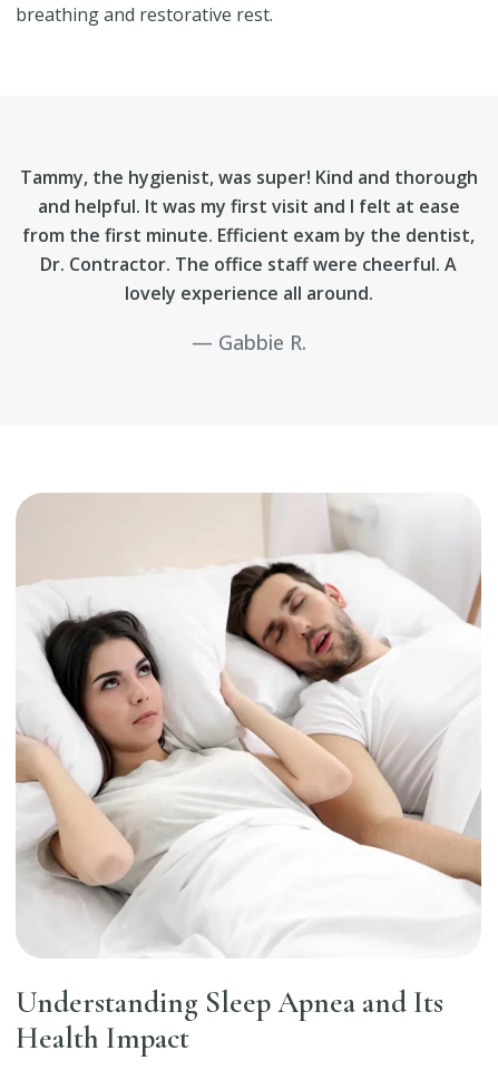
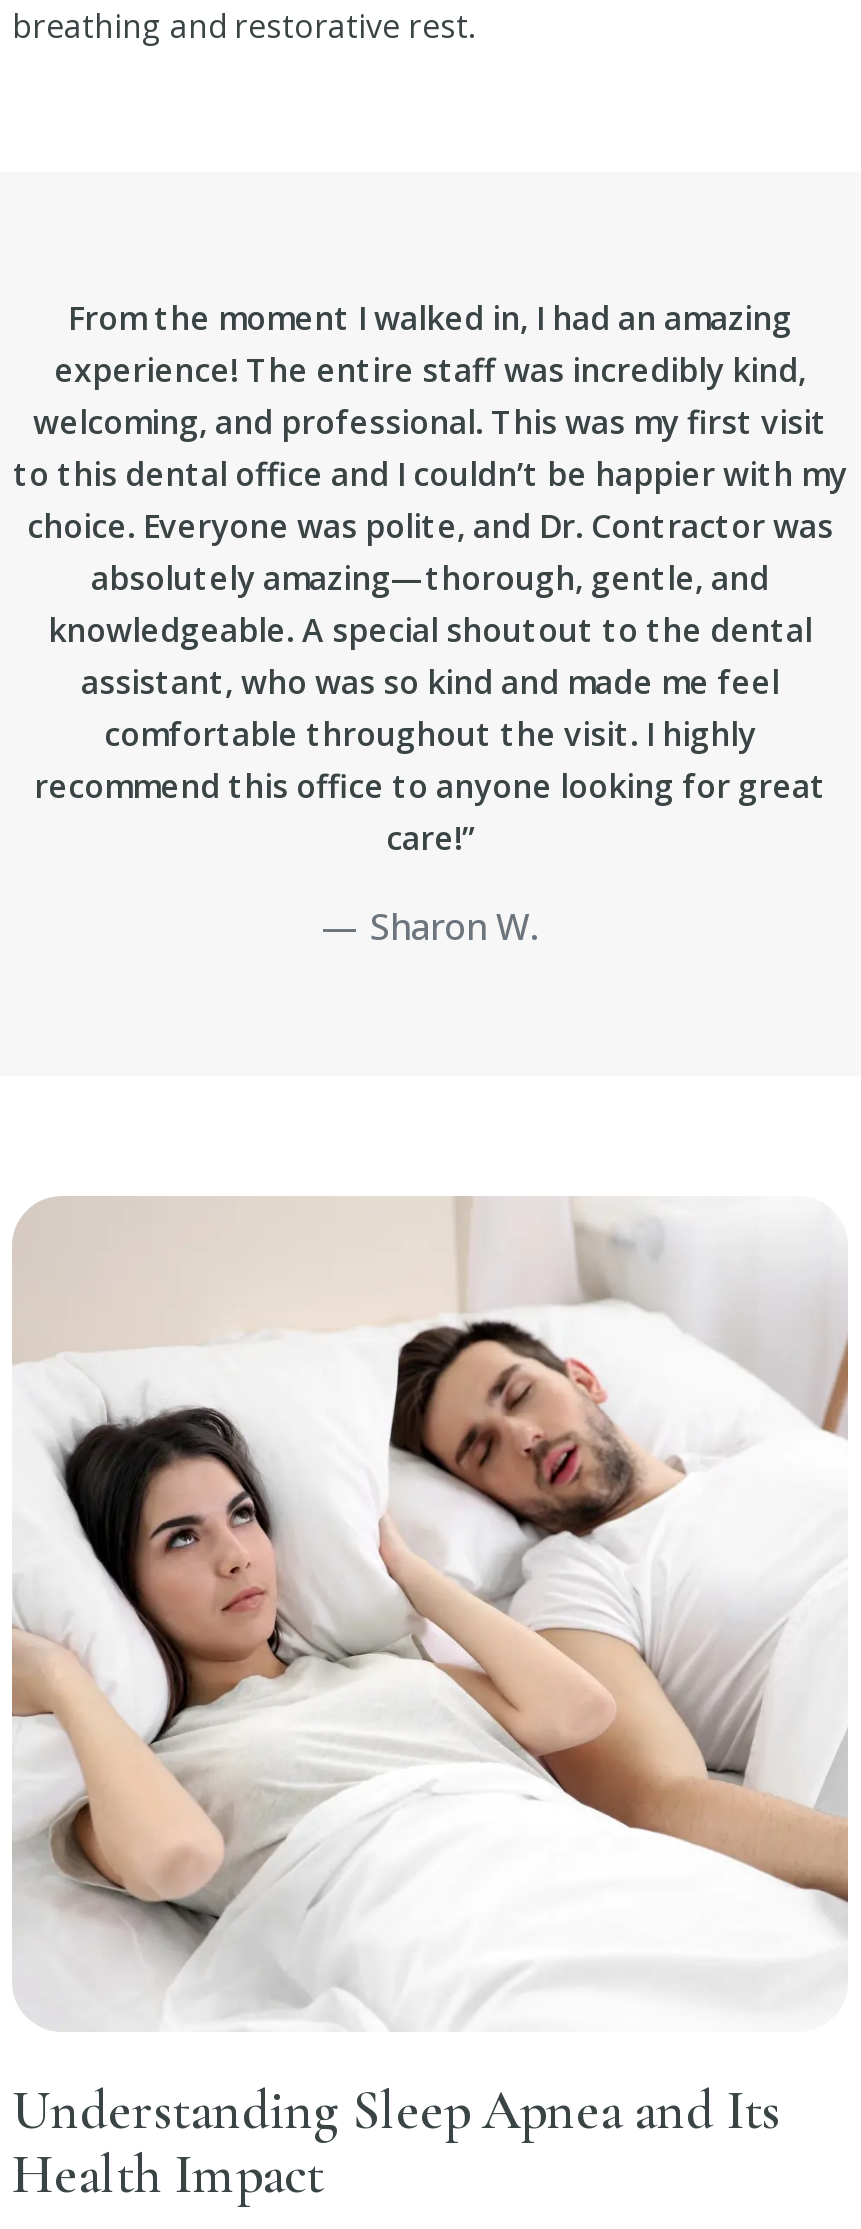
[19,165,477,305] Tammy, the hygienist, was super! Kind and thorough | and helpful. It was my first visit and I felt at ease | from the first minute. Efficient exam by the dentist, | Dr. Contractor. The office staff were cheerful. A | lovely experience all around. -> [13,296,847,860] From the moment I walked in, I had an amazing | experience! The entire staff was incredibly kind, | welcoming, and professional. This was my first visit | to this dental office and I couldn’t be happier with my | choice. Everyone was polite, and Dr. Contractor was | absolutely amazing—thorough, gentle, and | knowledgeable. A special shoutout to the dental | assistant, who was so kind and made me feel | comfortable throughout the visit. I highly | recommend this office to anyone looking for great | care!”
[218,329,306,356] Gabbie R. -> [370,902,538,950] Sharon W.

